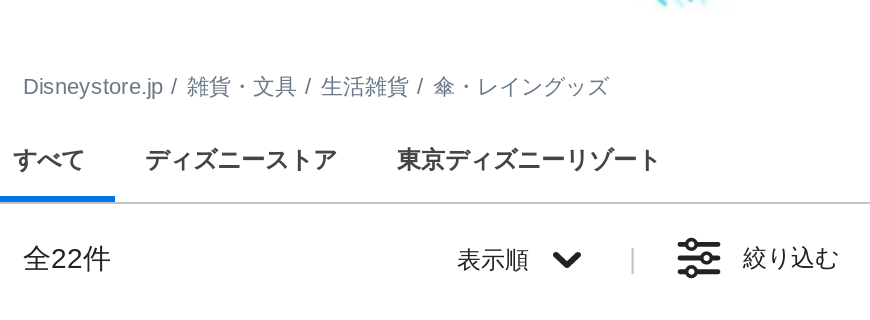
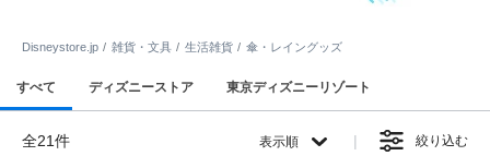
[23,243,111,275] 全22件 -> [22,132,70,150] 全21件

